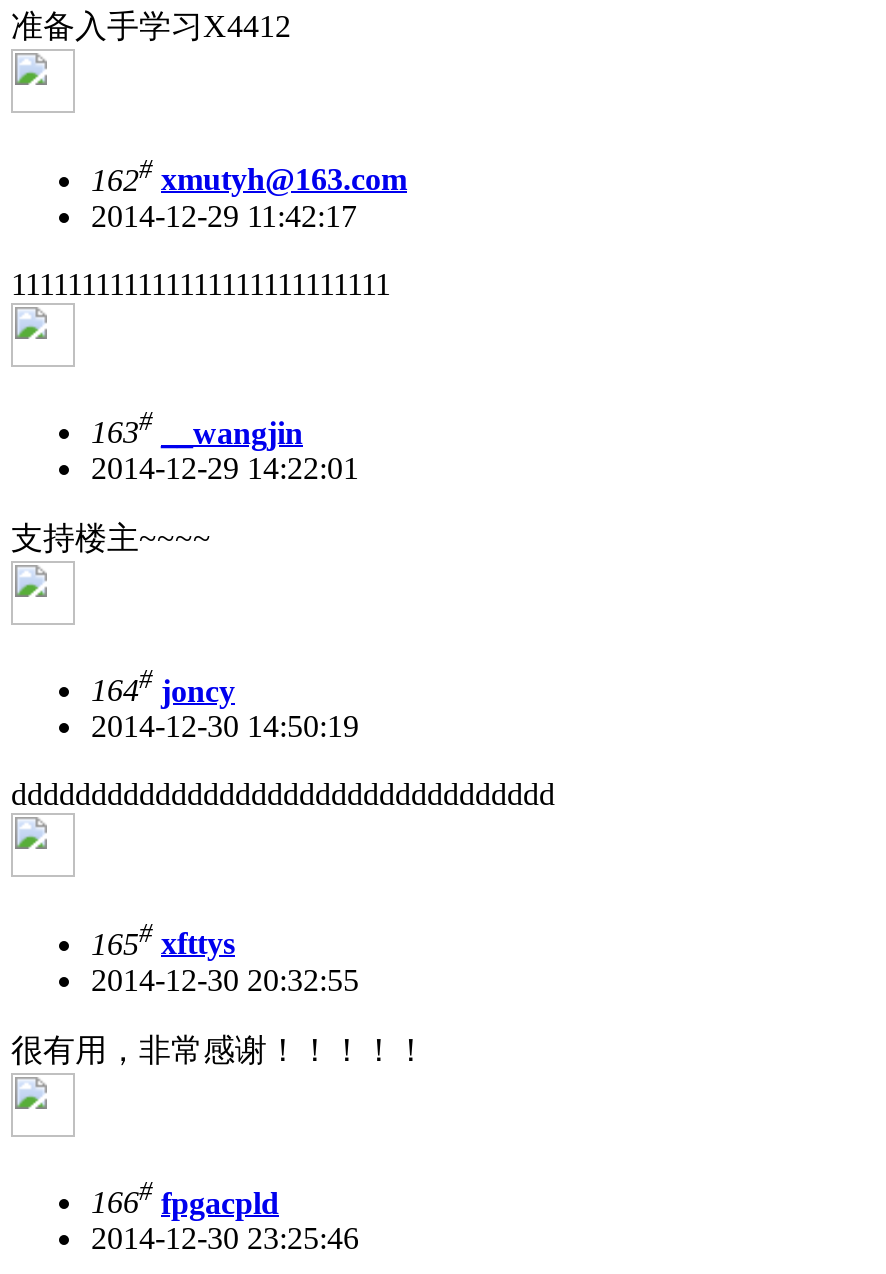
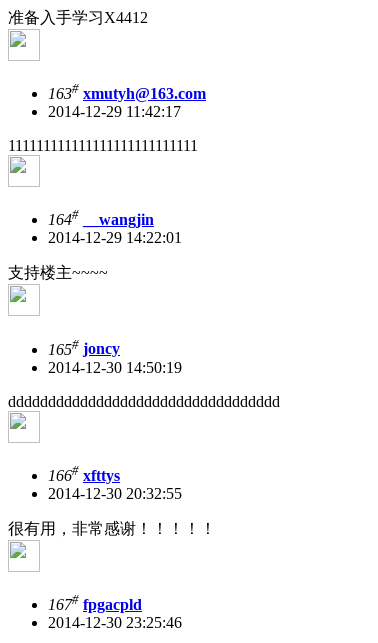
[91,154,407,196] 162# xmutyh@163.com -> [48,81,206,102] 163# xmutyh@163.com
[91,406,303,449] 163# __wangjin -> [48,207,154,228] 164# __wangjin
[91,665,235,707] 164# joncy -> [48,336,120,358] 165# joncy
[91,917,235,960] 165# xfttys -> [48,463,120,484] 166# xfttys
[91,1176,279,1219] 166# fpgacpld -> [48,592,142,613] 167# fpgacpld

